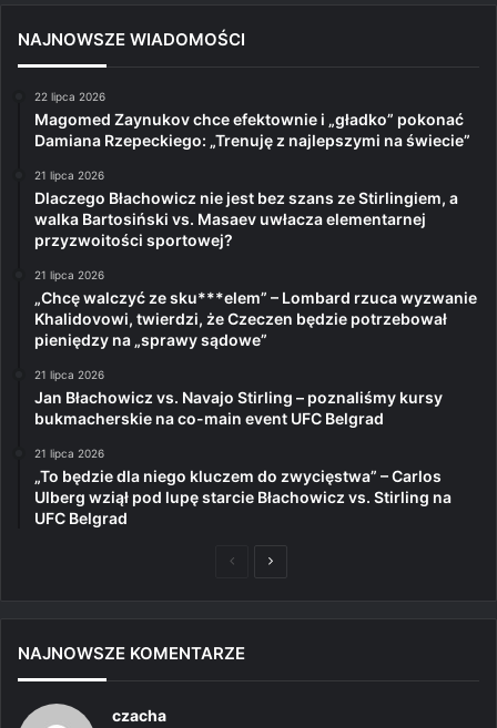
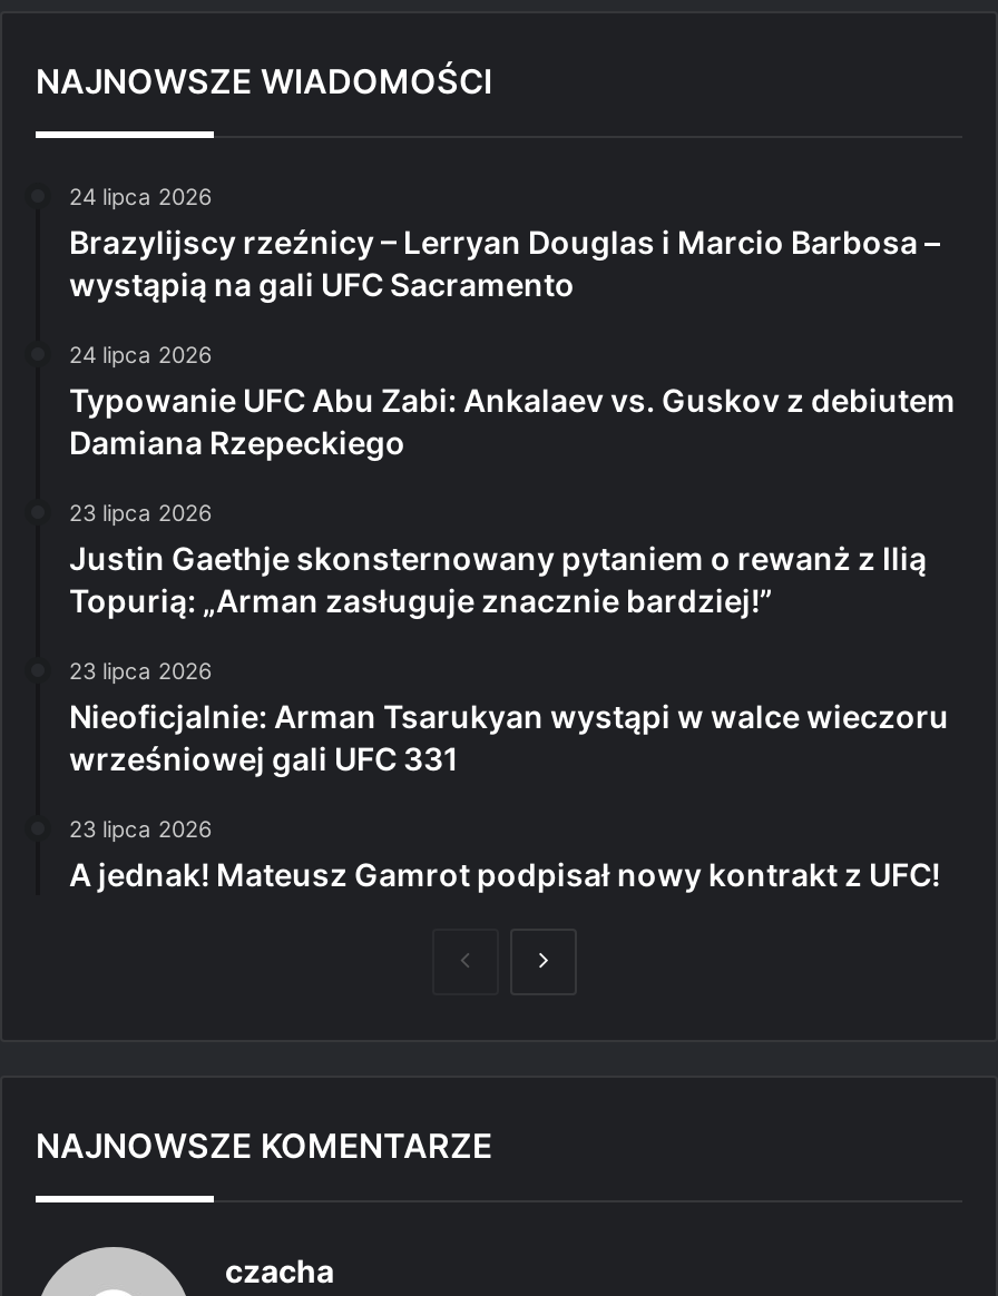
[34,90,470,150] 22 lipca 2026 | Magomed Zaynukov chce efektownie i „gładko” pokonać | Damiana Rzepeckiego: „Trenuję z najlepszymi na świecie” -> [69,183,940,303] 24 lipca 2026 | Brazylijscy rzeźnicy – Lerryan Douglas i Marcio Barbosa – | wystąpią na gali UFC Sacramento
[34,169,458,249] 21 lipca 2026 | Dlaczego Błachowicz nie jest bez szans ze Stirlingiem, a | walka Bartosiński vs. Masaev uwłacza elementarnej | przyzwoitości sportowej? -> [69,341,956,461] 24 lipca 2026 | Typowanie UFC Abu Zabi: Ankalaev vs. Guskov z debiutem | Damiana Rzepeckiego
[34,268,477,349] 21 lipca 2026 | „Chcę walczyć ze sku***elem” – Lombard rzuca wyzwanie | Khalidovowi, twierdzi, że Czeczen będzie potrzebował | pieniędzy na „sprawy sądowe” -> [69,499,927,619] 23 lipca 2026 | Justin Gaethje skonsternowany pytaniem o rewanż z Ilią | Topurią: „Arman zasługuje znacznie bardziej!”
[34,368,443,428] 21 lipca 2026 | Jan Błachowicz vs. Navajo Stirling – poznaliśmy kursy | bukmacherskie na co-main event UFC Belgrad -> [69,657,949,777] 23 lipca 2026 | Nieoficjalnie: Arman Tsarukyan wystąpi w walce wieczoru | wrześniowej gali UFC 331
[34,447,452,528] 21 lipca 2026 | „To będzie dla niego kluczem do zwycięstwa” – Carlos | Ulberg wziął pod lupę starcie Błachowicz vs. Stirling na | UFC Belgrad -> [69,815,940,893] 23 lipca 2026 | A jednak! Mateusz Gamrot podpisał nowy kontrakt z UFC!

